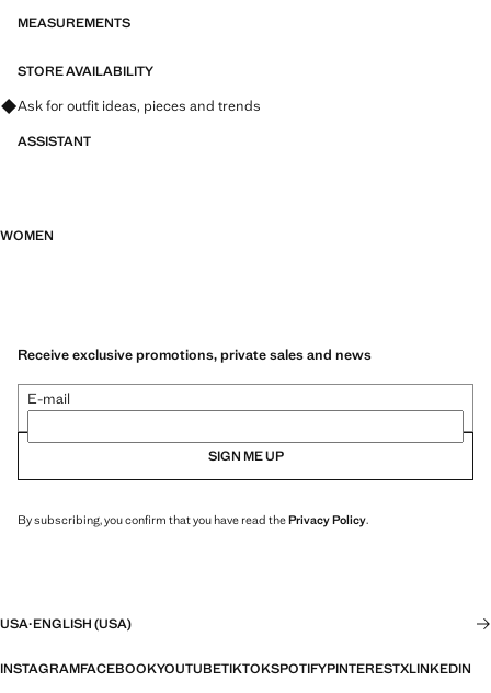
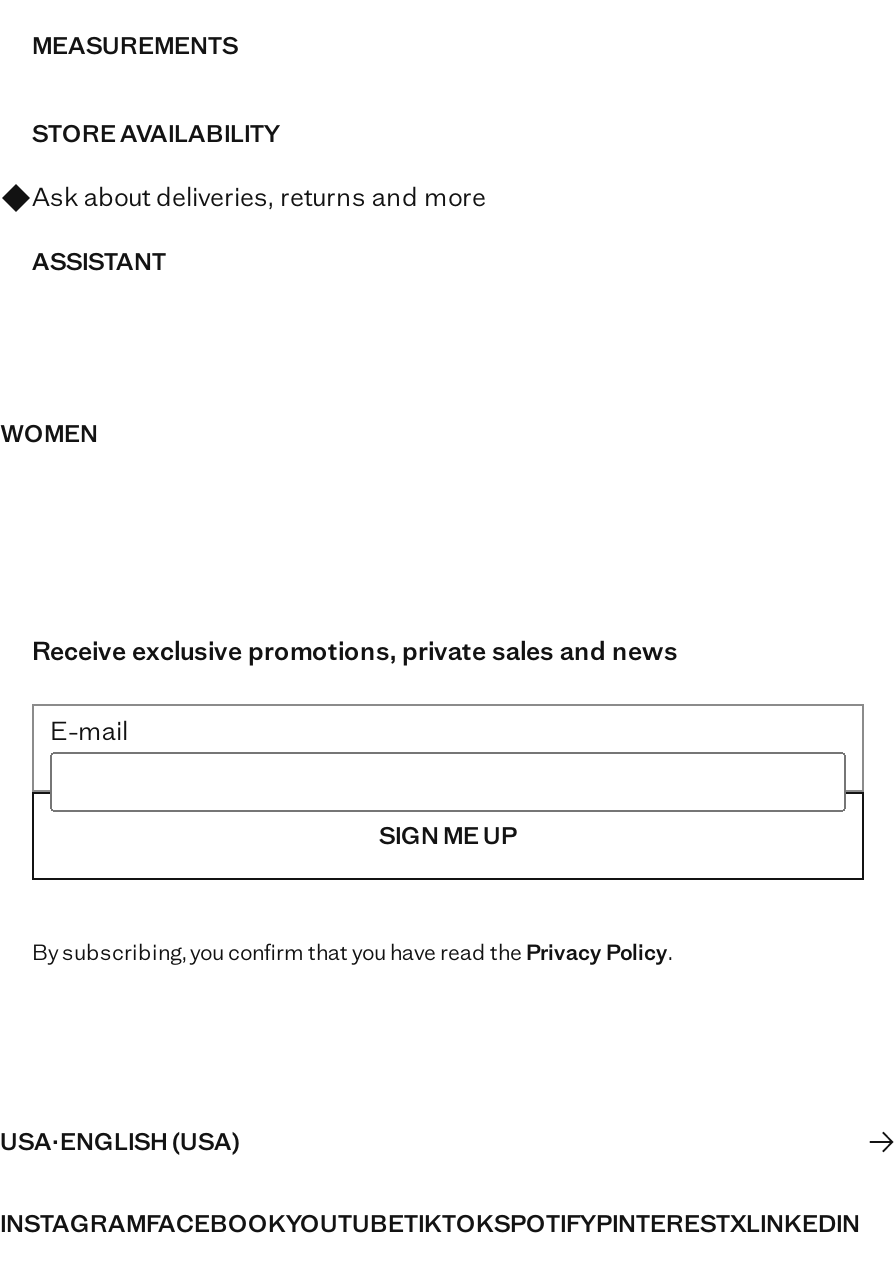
[18,96,261,115] Ask for outfit ideas, pieces and trends -> [32,180,486,214] Ask about deliveries, returns and more

